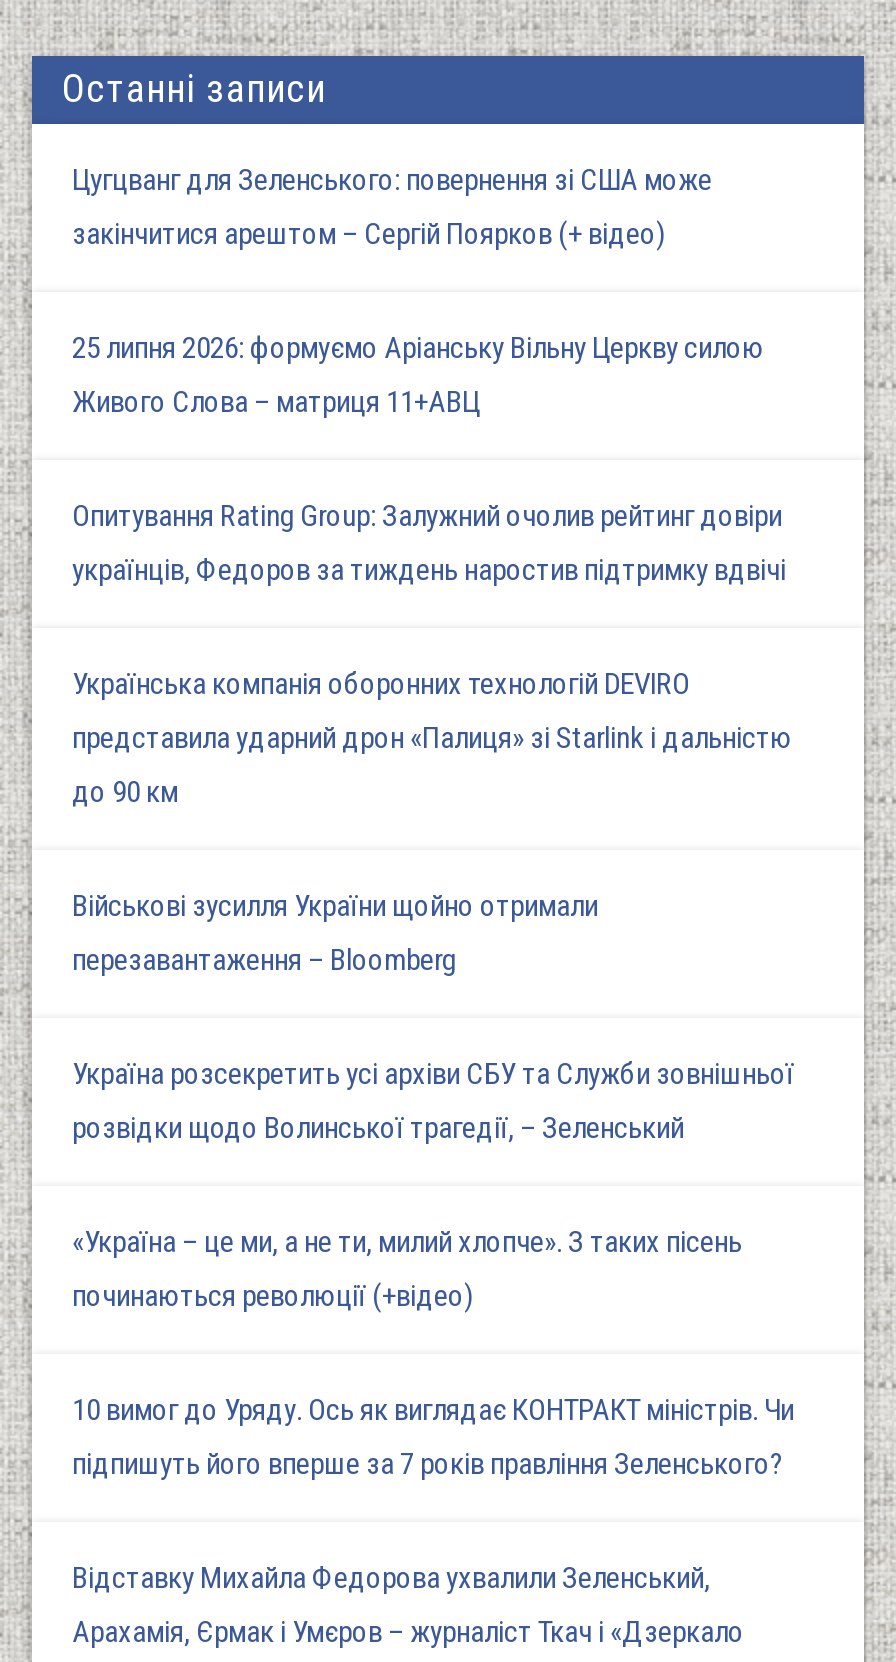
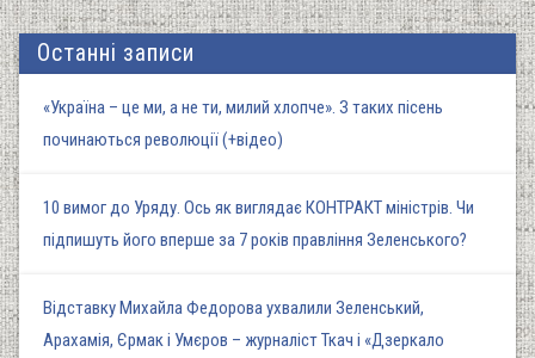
[72,162,794,1146] Цугцванг для Зеленського: повернення зі США може | закінчитися арештом – Сергій Поярков (+ відео) | 25 липня 2026: формуємо Аріанську Вільну Церкву силою | Живого Слова – матриця 11+АВЦ | Опитування Rating Group: Залужний очолив рейтинг довіри | українців, Федоров за тиждень наростив підтримку вдвічі | Українська компанія оборонних технологій DEVIRO | представила ударний дрон «Палиця» зі Starlink і дальністю | до 90 км | Військові зусилля України щойно отримали | перезавантаження – Bloomberg | Україна розсекретить усі архіви СБУ та Служби зовнішньої | розвідки щодо Волинської трагедії, – Зеленський -> none

